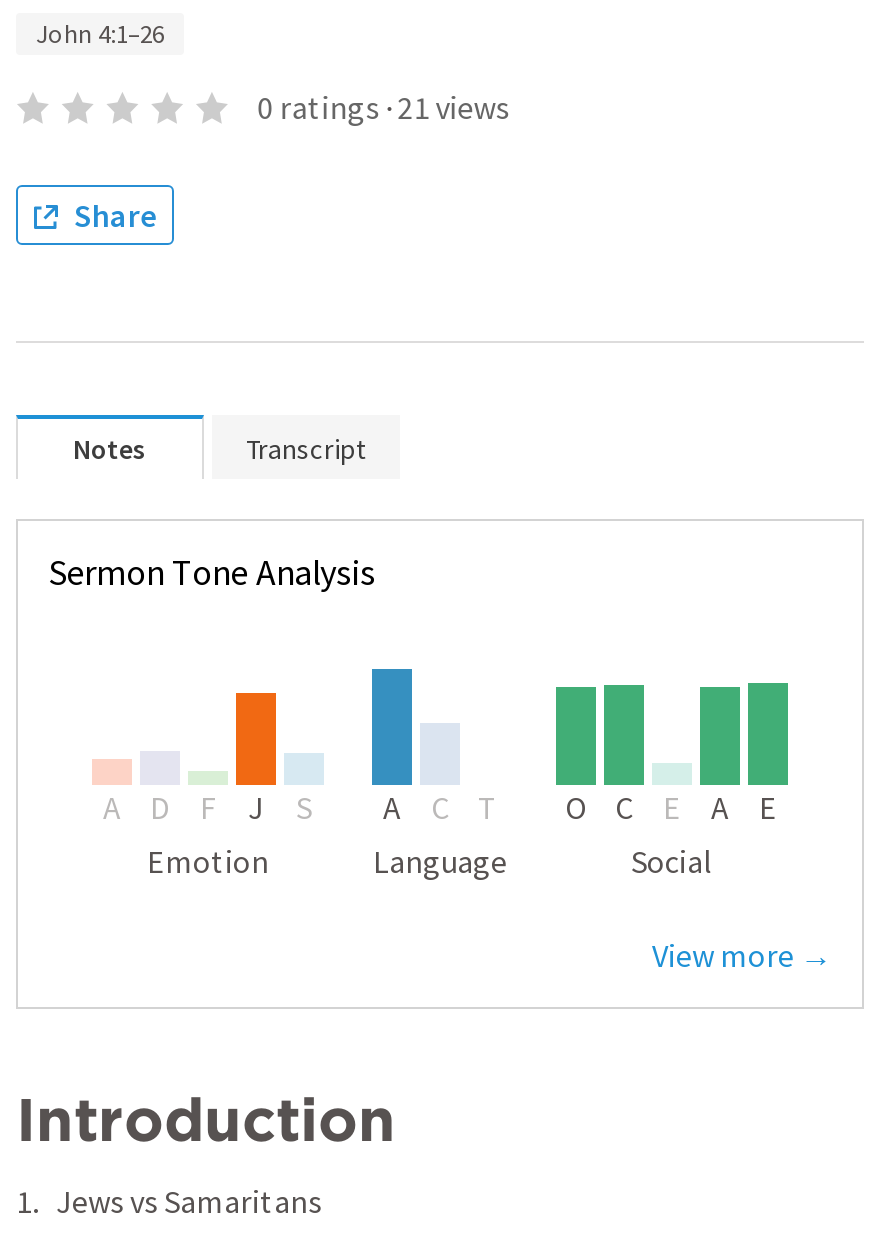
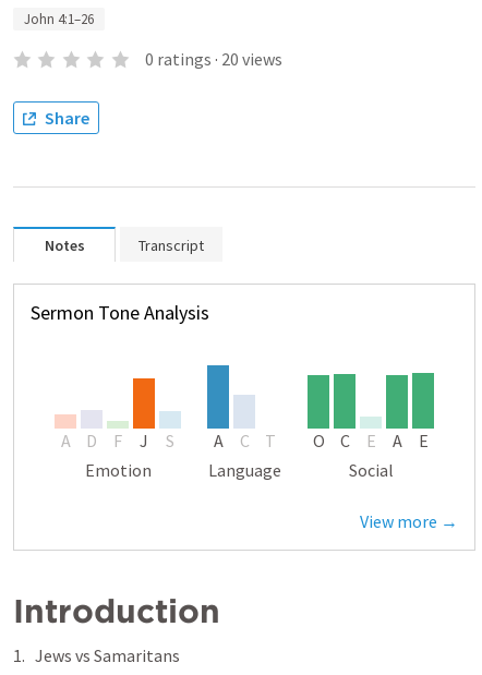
[257,87,509,127] 0 ratings · 21 views -> [145,48,282,70] 0 ratings · 20 views

